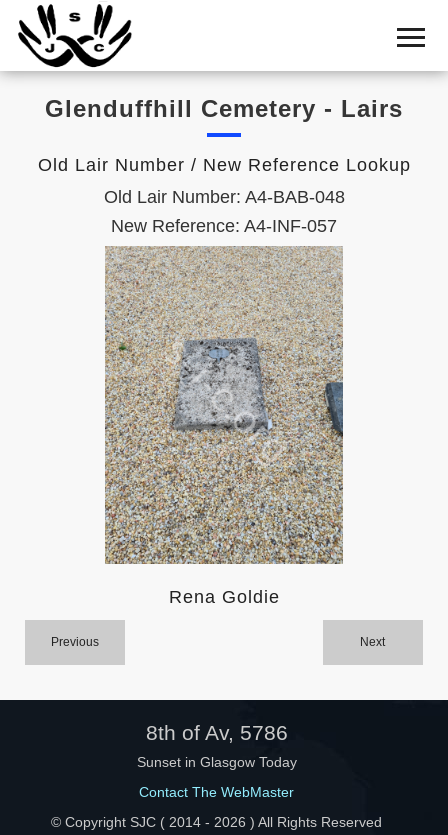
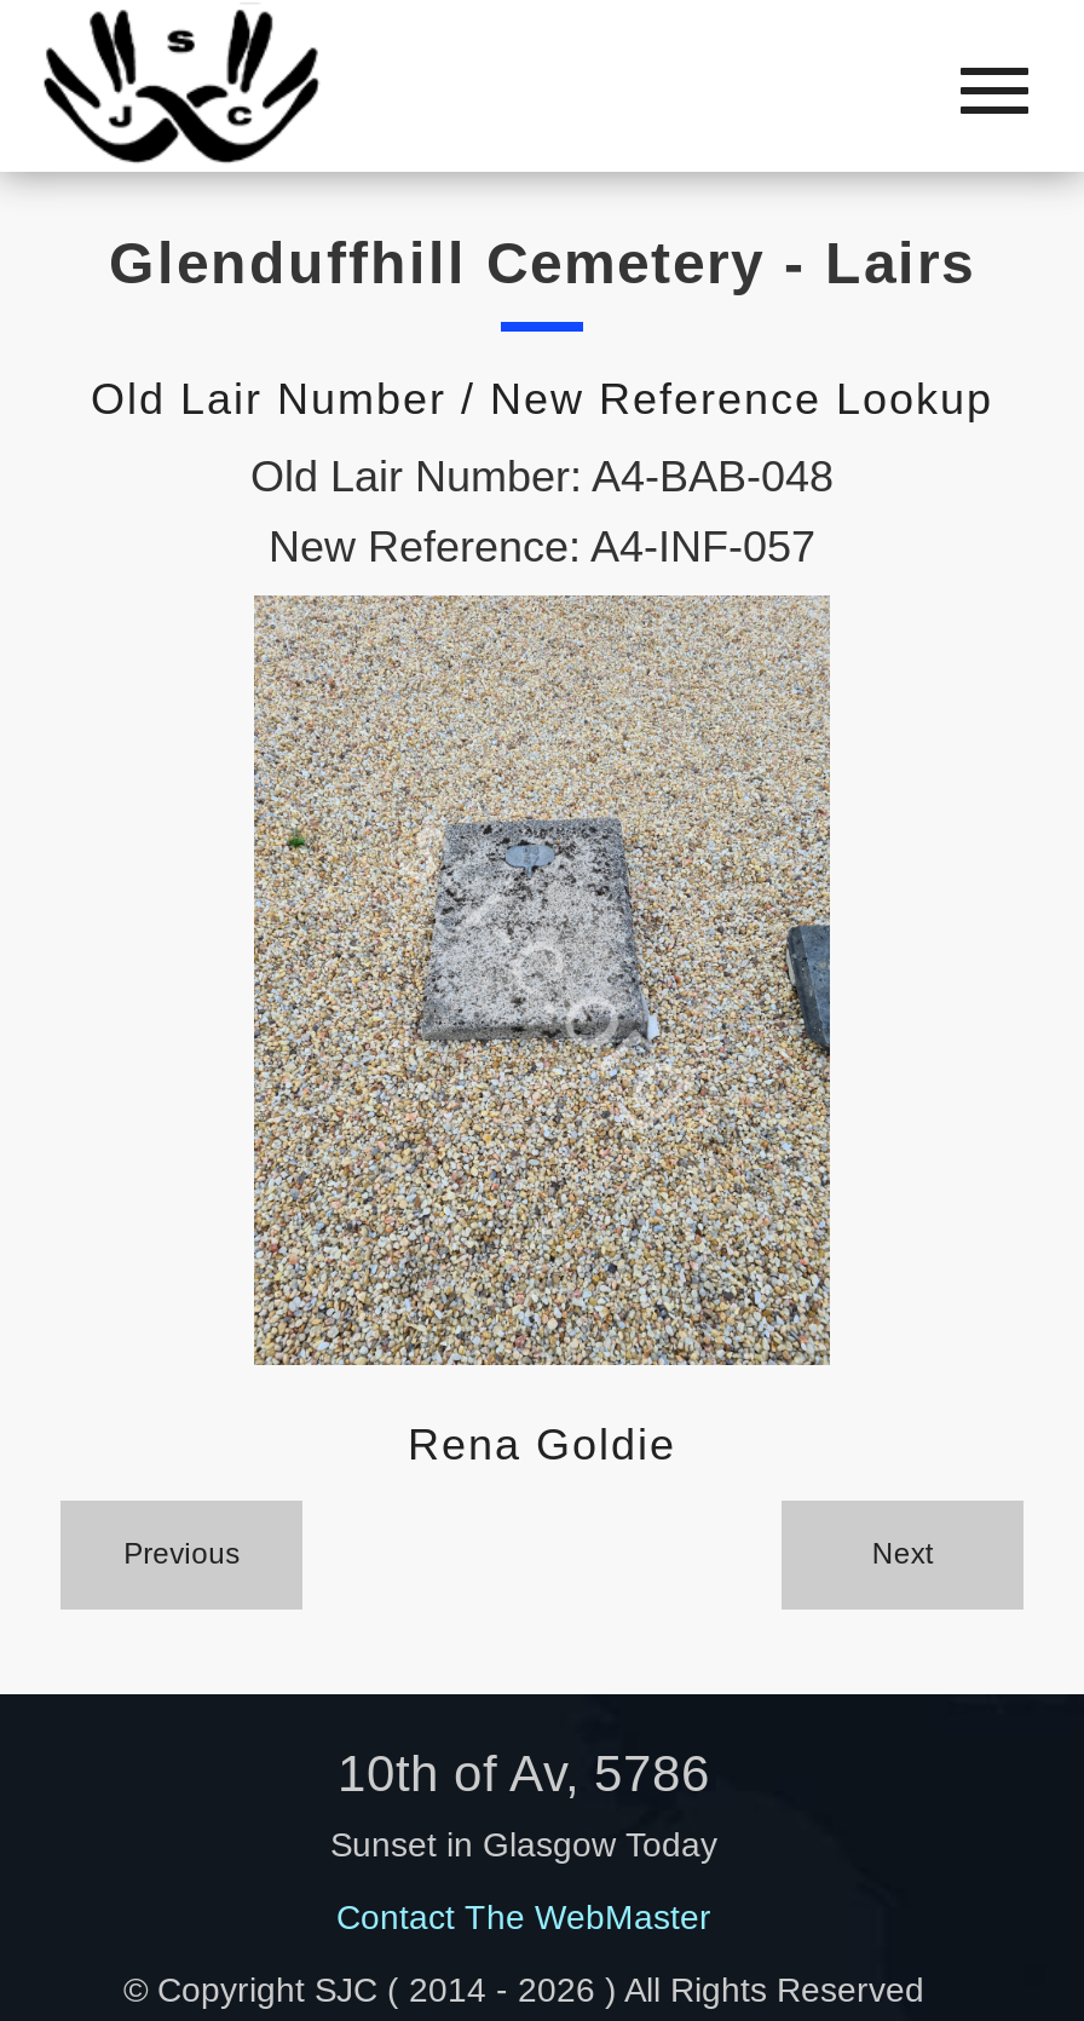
[145,721,287,744] 8th of Av, 5786 -> [338,1744,710,1800] 10th of Av, 5786

